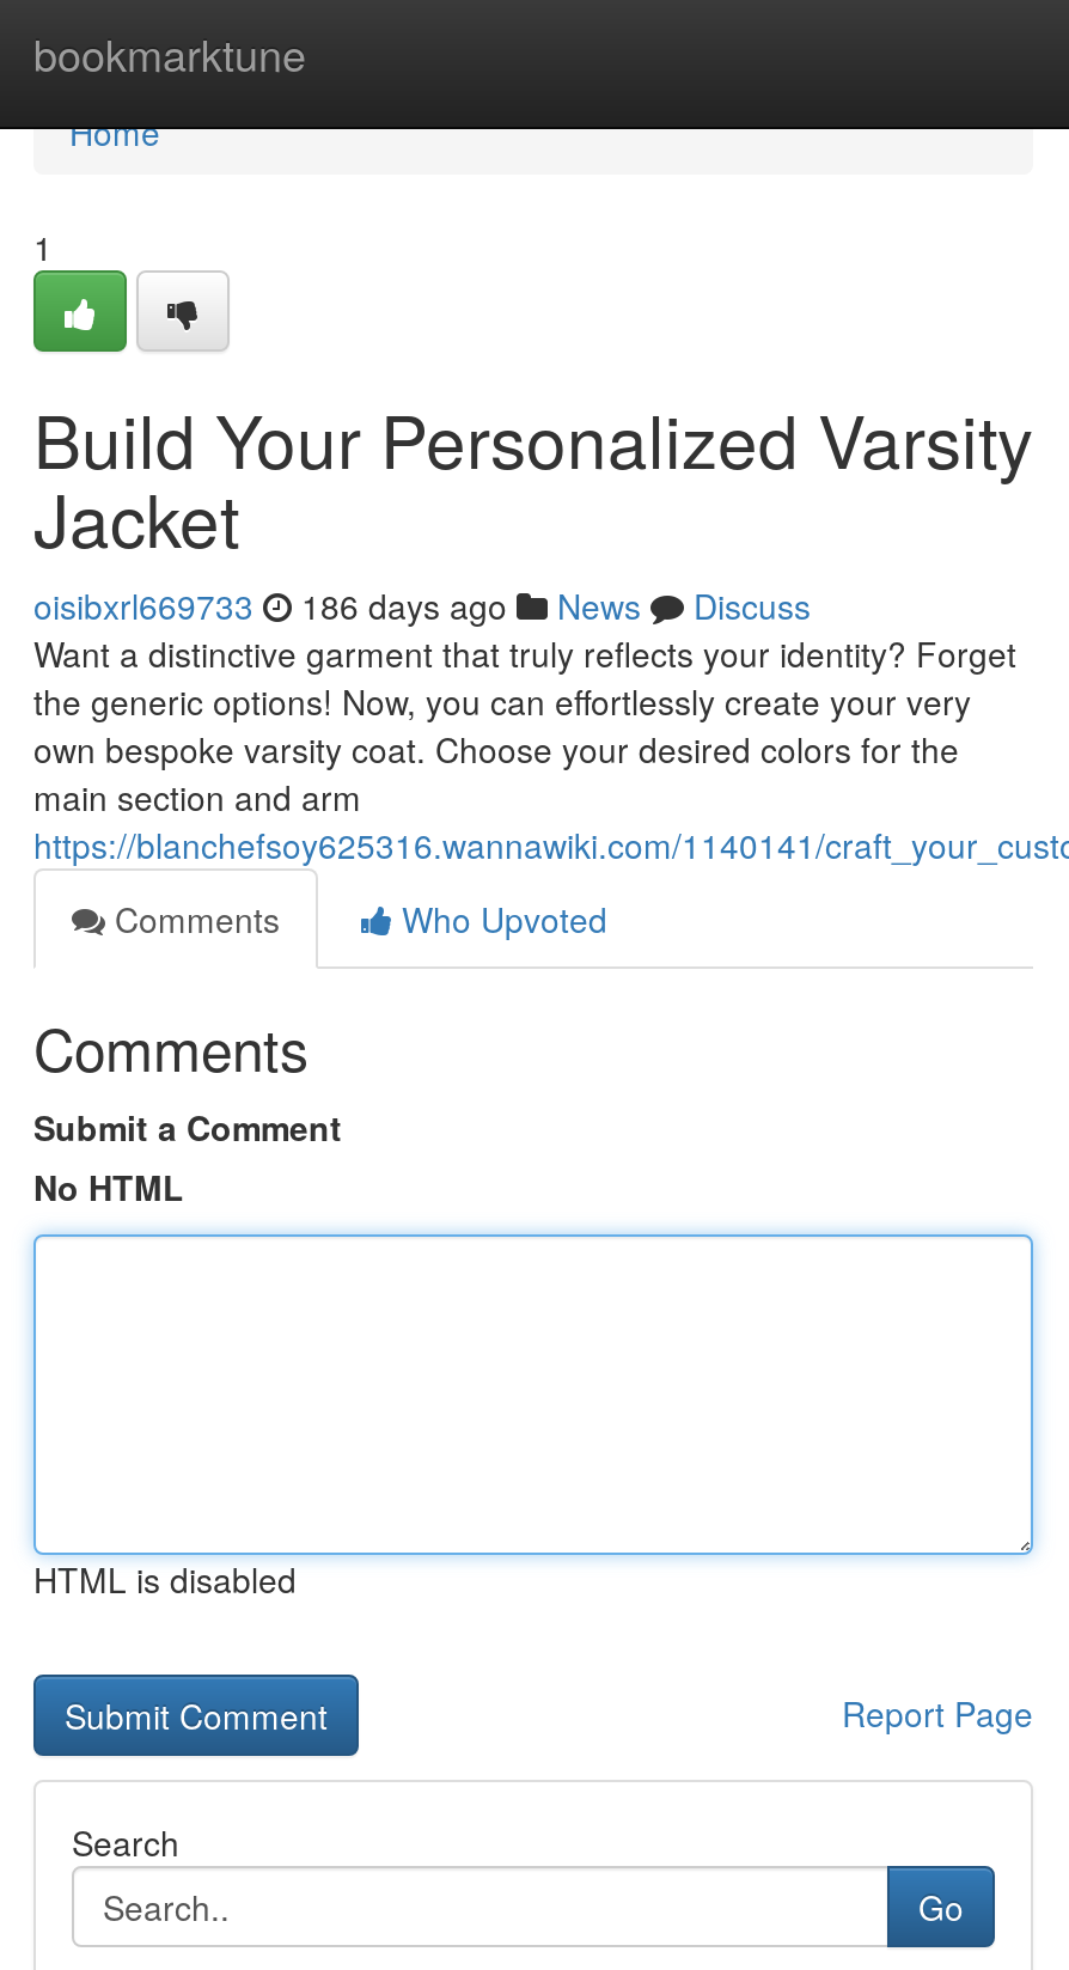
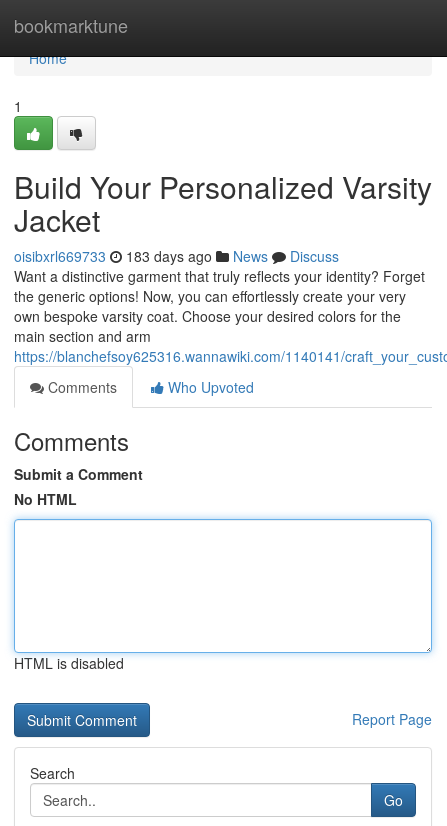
[33,581,811,629] oisibxrl669733 186 days ago News Discuss -> [14,246,339,266] oisibxrl669733 183 days ago News Discuss

